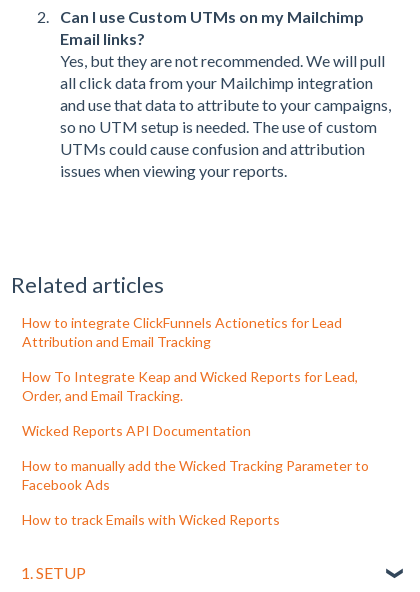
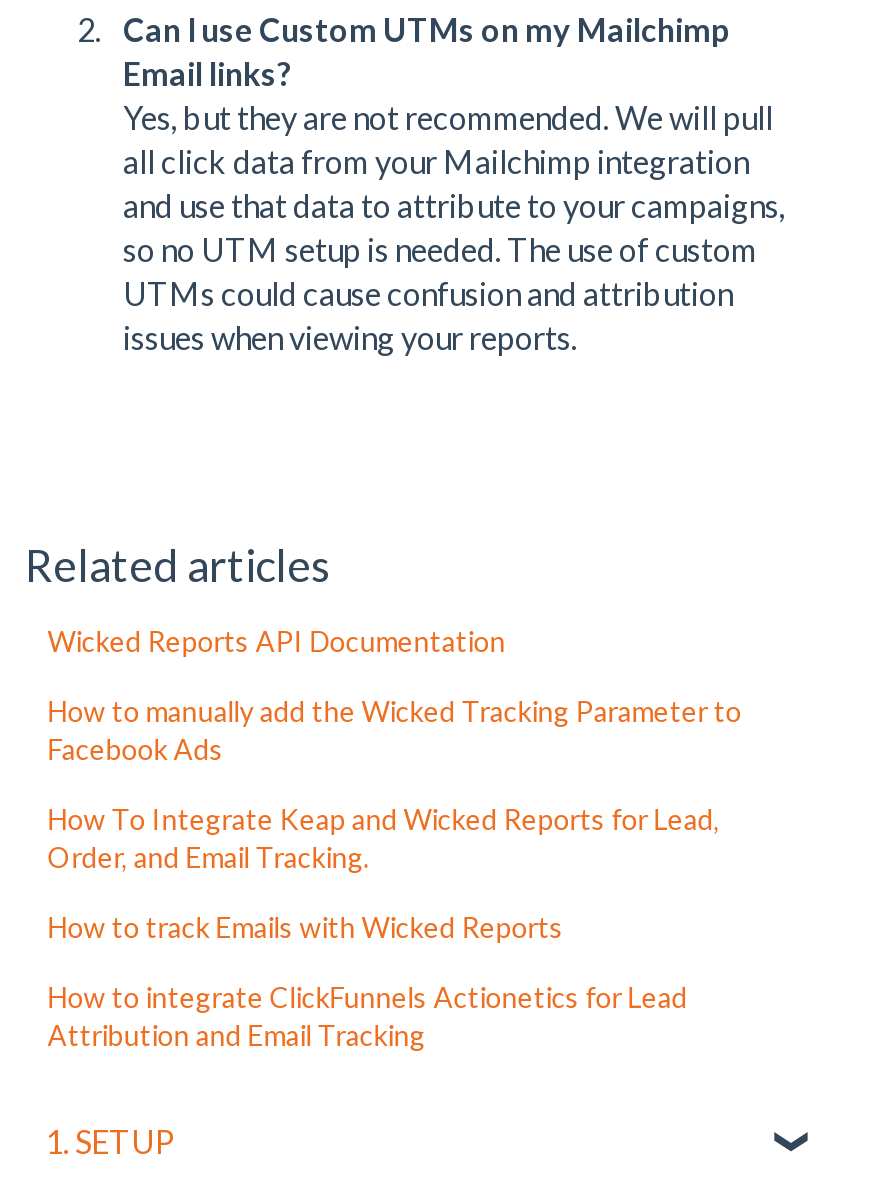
moved [22,314,342,350] -> [47,980,687,1052]: How to integrate ClickFunnels Actionetics for Lead | Attribution and Email Tracking
moved [22,368,358,404] -> [47,802,719,874]: How To Integrate Keap and Wicked Reports for Lead, | Order, and Email Tracking.
moved [22,422,369,493] -> [47,624,741,766]: Wicked Reports API Documentation | How to manually add the Wicked Tracking Parameter to | Facebook Ads
moved [22,511,280,528] -> [47,910,563,944]: How to track Emails with Wicked Reports

